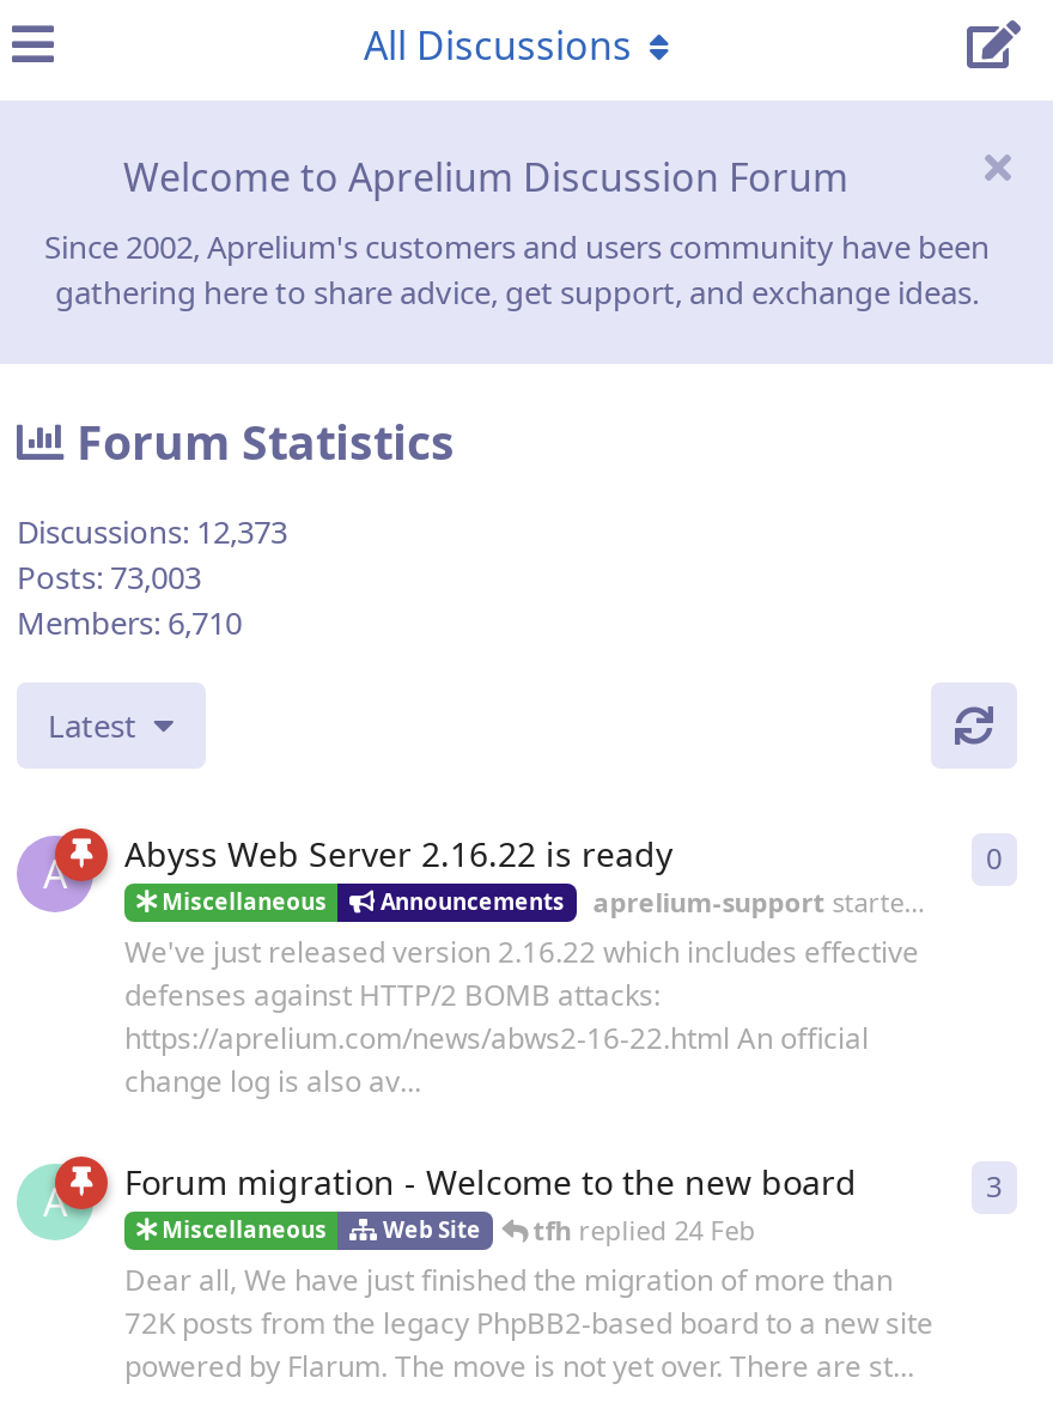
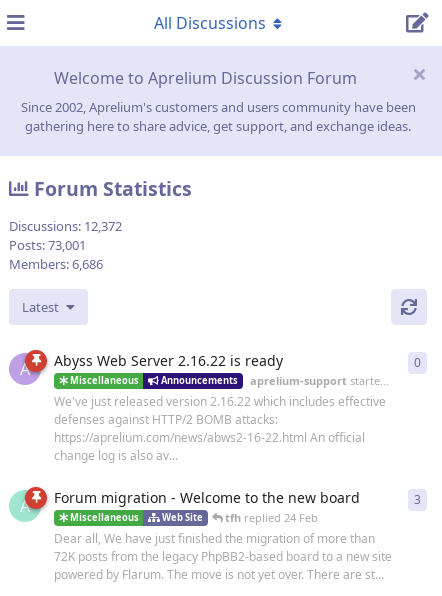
[17,511,287,554] Discussions: 12,373 -> [9,217,122,235] Discussions: 12,372
[17,556,201,599] Posts: 73,003 -> [9,236,86,254] Posts: 73,001
[17,602,242,645] Members: 6,710 -> [9,255,103,273] Members: 6,686

